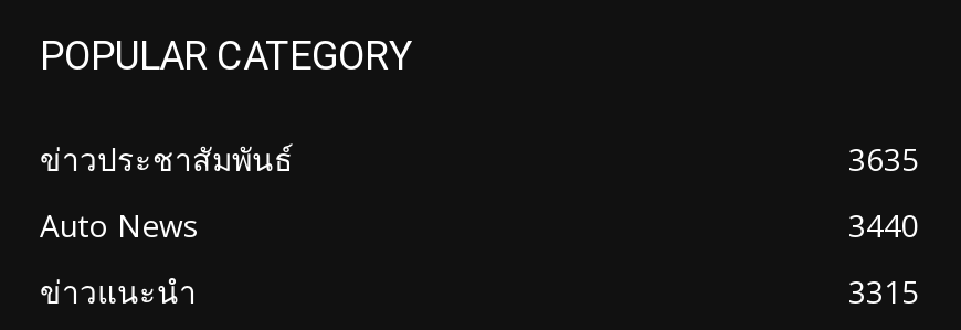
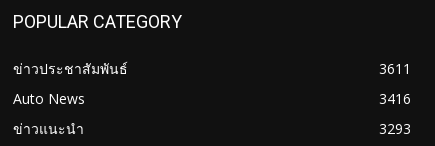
[848,137,919,179] 3635 -> [379,59,411,78] 3611
[848,204,919,245] 3440 -> [379,89,411,108] 3416
[848,270,919,312] 3315 -> [379,119,411,138] 3293

